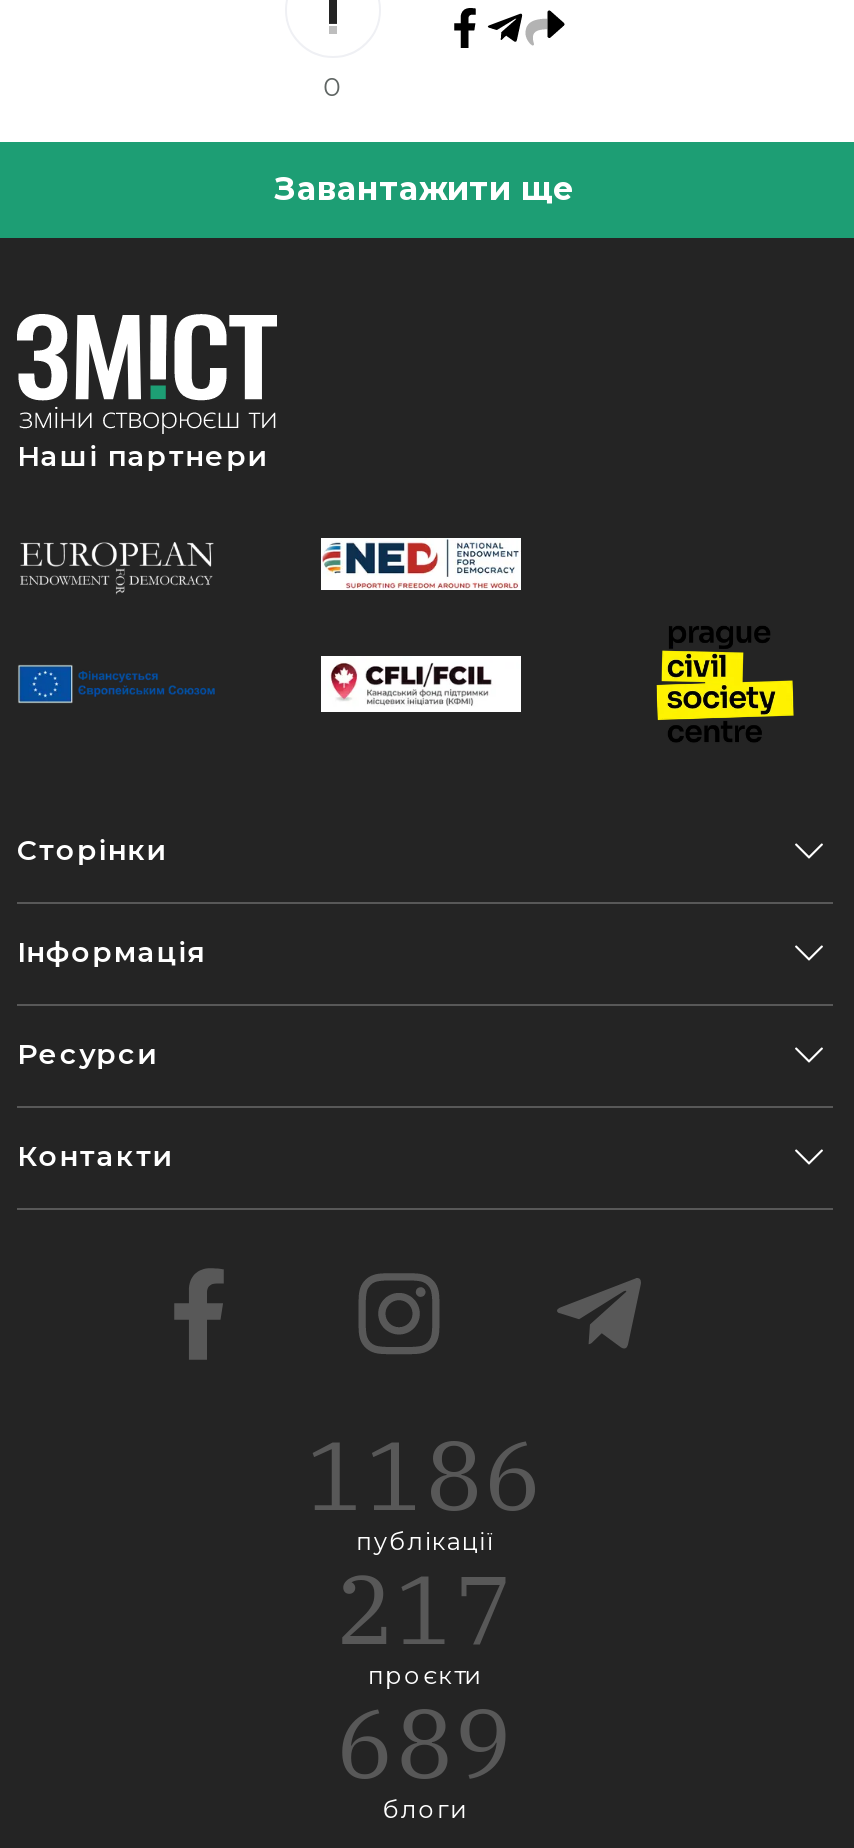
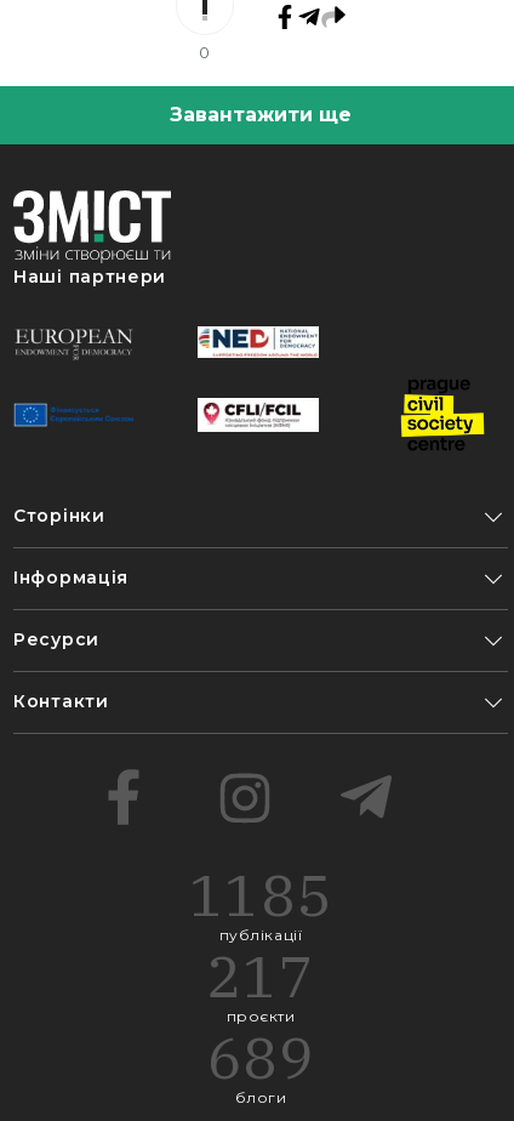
[307,1412,543,1536] 1186 -> [189,857,332,932] 1185

